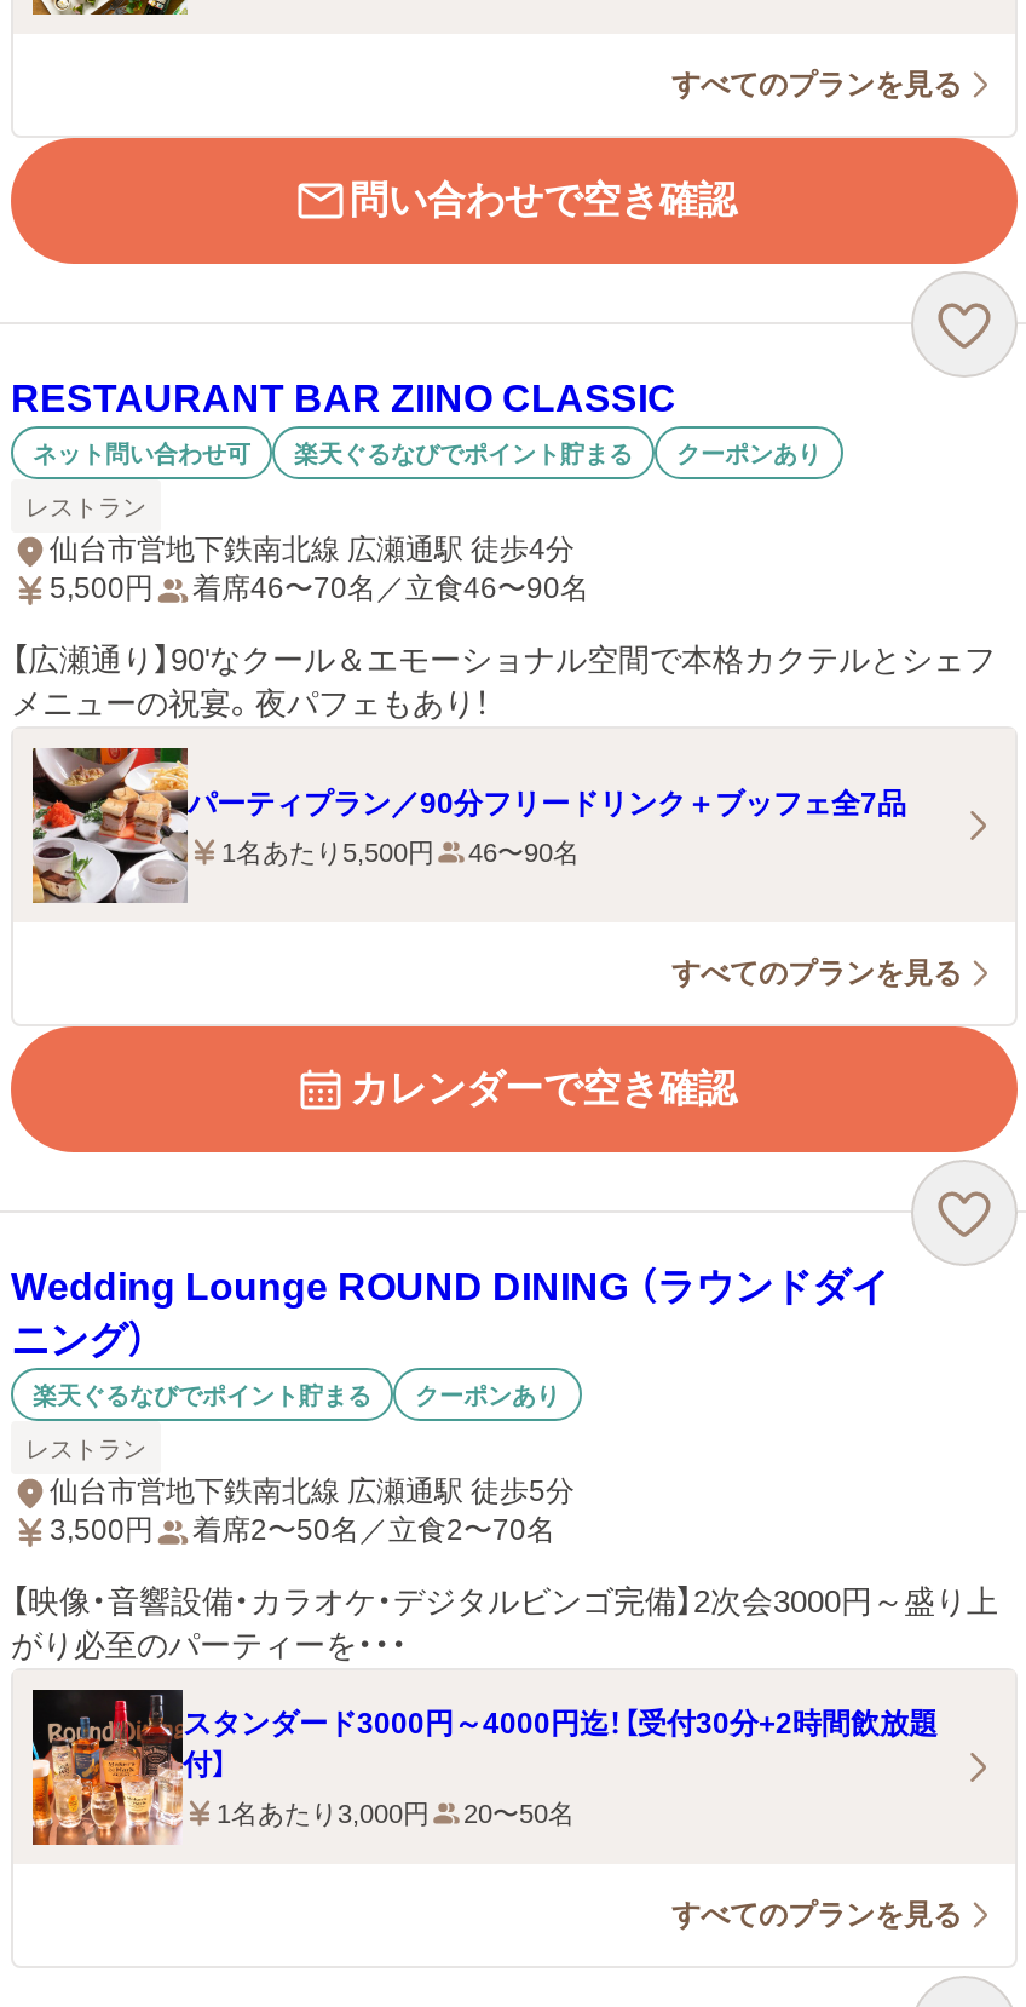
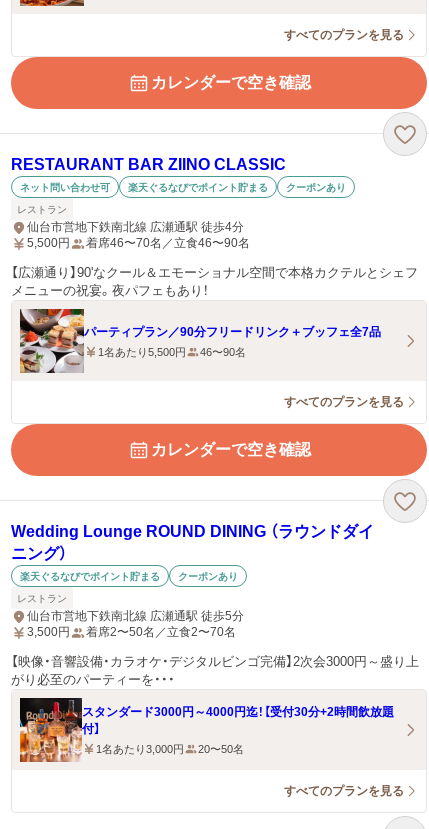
[350,179,737,220] 問い合わせで空き確認 -> [151,74,311,91] カレンダーで空き確認

